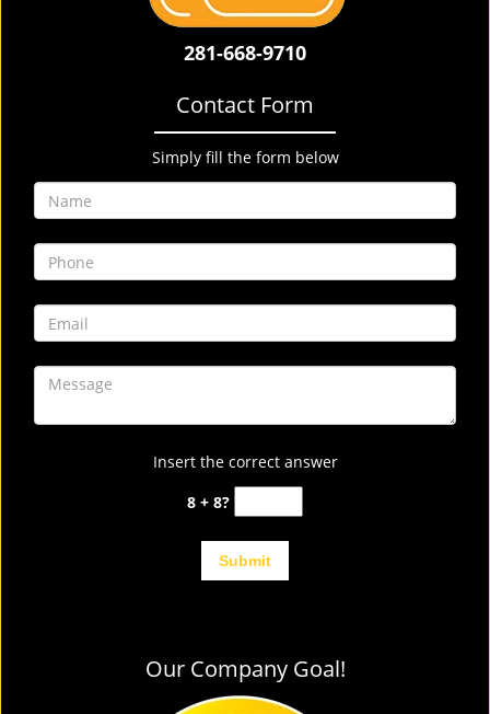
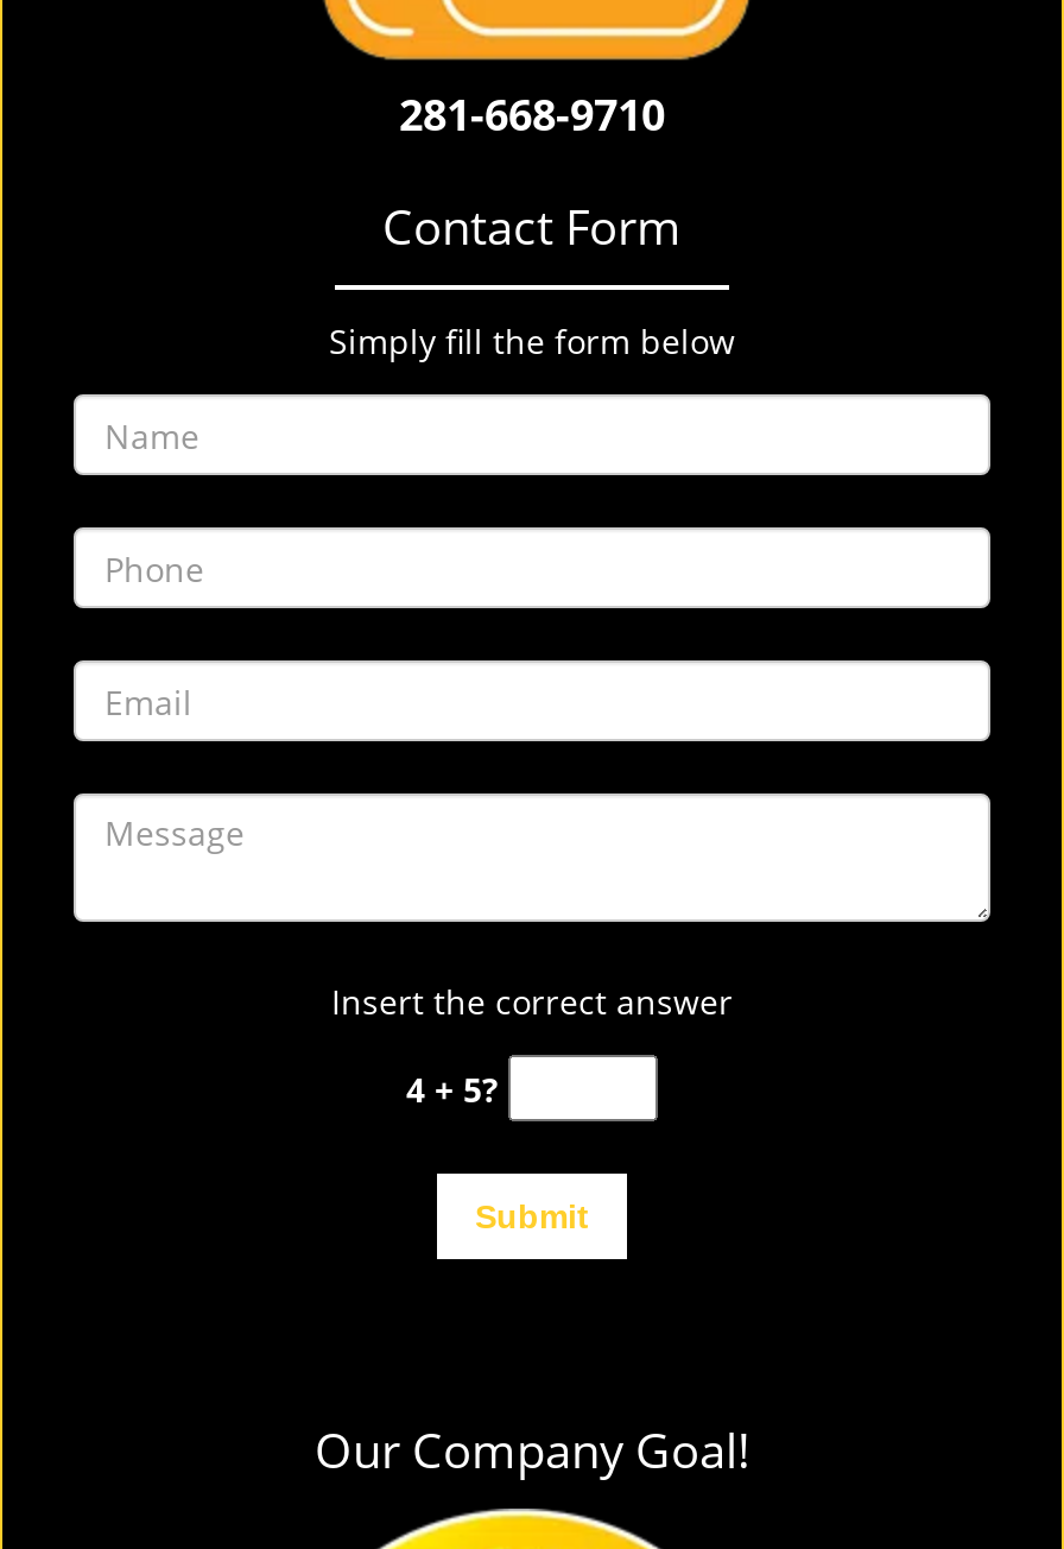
[187,492,230,513] 8 + 8? -> [406,1067,499,1112] 4 + 5?

